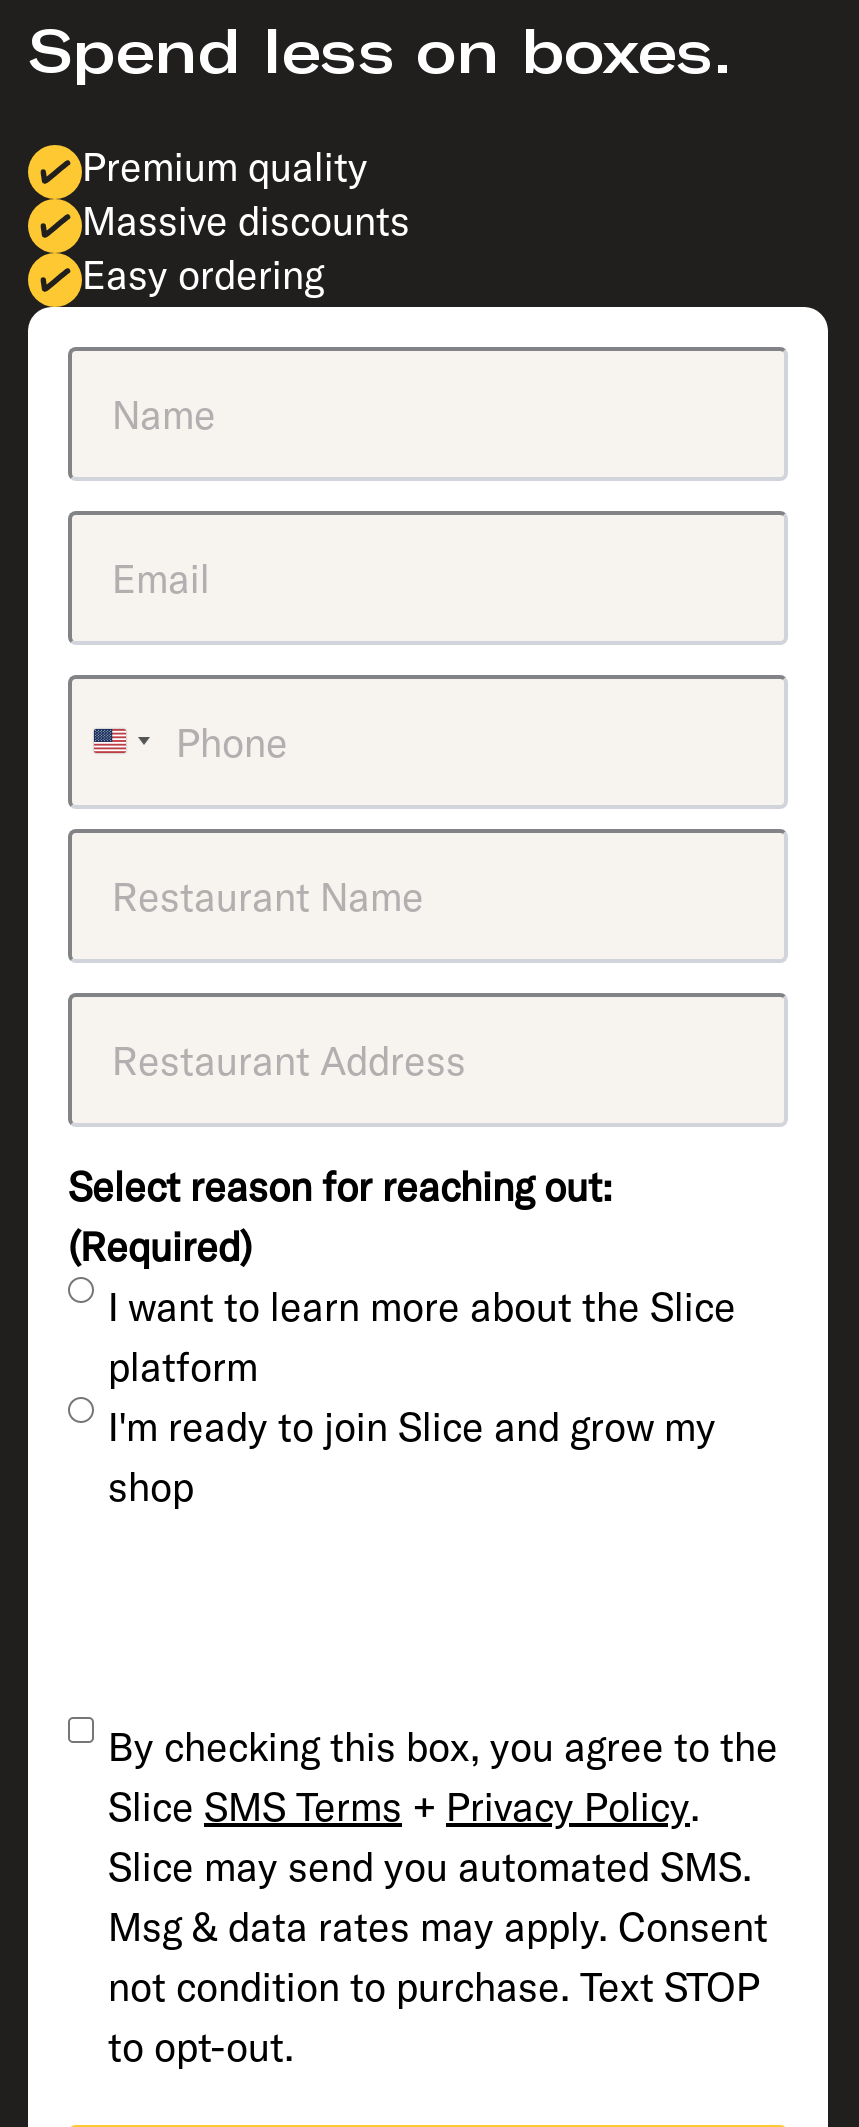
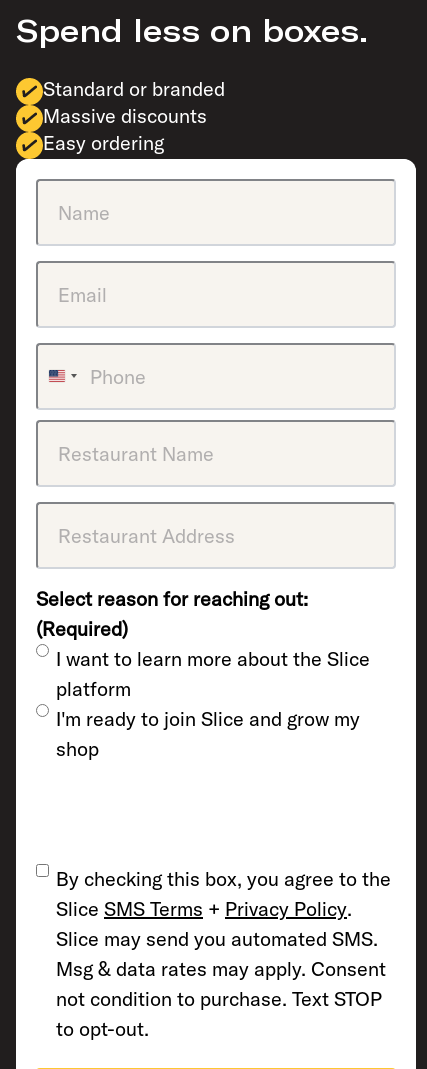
[82,141,368,191] Premium quality -> [43,76,225,101] Standard or branded

